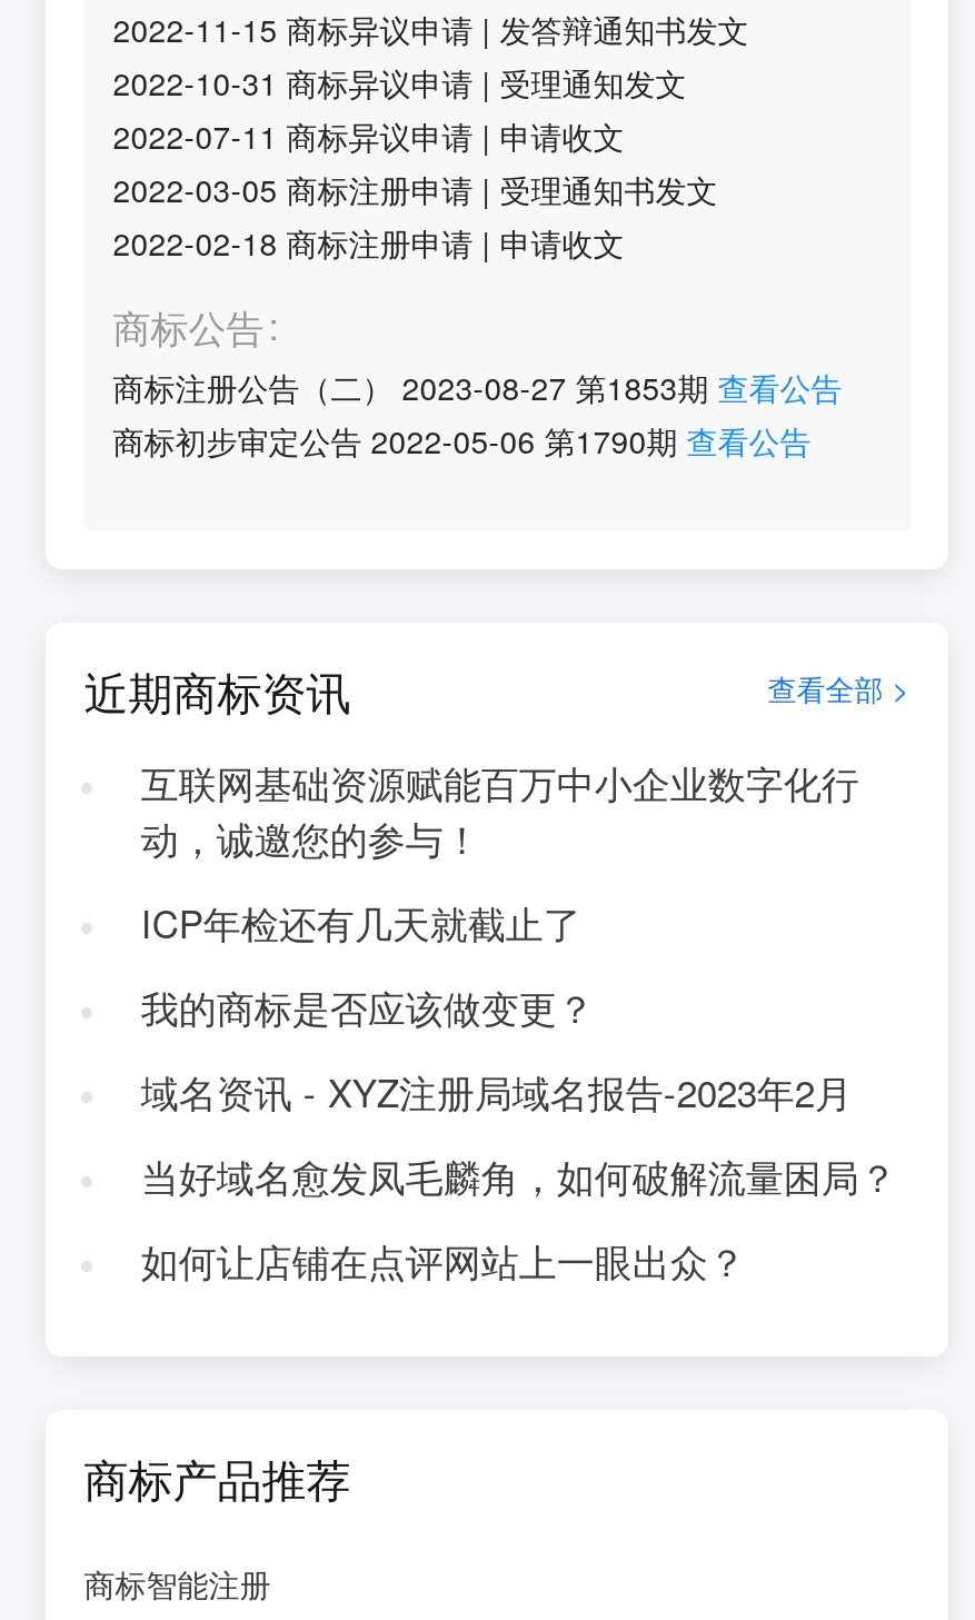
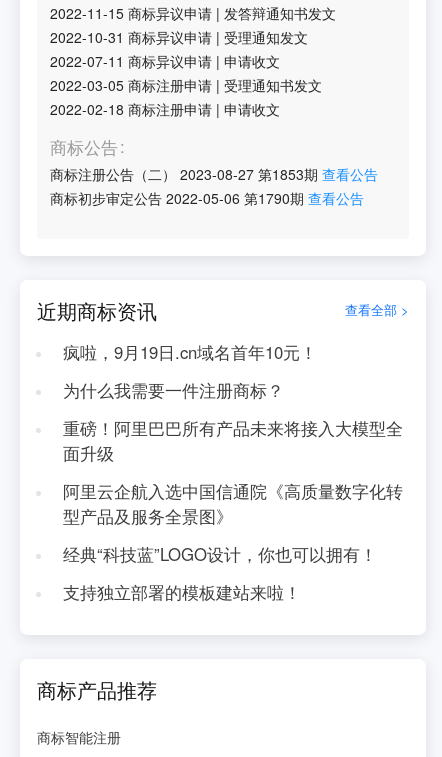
[141,756,859,865] 互联网基础资源赋能百万中小企业数字化行 | 动，诚邀您的参与！ -> [63,340,317,364] 疯啦，9月19日.cn域名首年10元！
[141,896,581,950] ICP年检还有几天就截止了 -> [63,378,284,402] 为什么我需要一件注册商标？
[141,981,594,1034] 我的商标是否应该做变更？ -> [63,416,403,465] 重磅！阿里巴巴所有产品未来将接入大模型全 | 面升级
[141,1065,852,1119] 域名资讯 - XYZ注册局域名报告-2023年2月 -> [63,479,403,528] 阿里云企航入选中国信通院《高质量数字化转 | 型产品及服务全景图》
[141,1149,897,1203] 当好域名愈发凤毛麟角，如何破解流量困局？ -> [63,542,377,566] 经典“科技蓝”LOGO设计，你也可以拥有！
[141,1234,746,1287] 如何让店铺在点评网站上一眼出众？ -> [63,580,301,604] 支持独立部署的模板建站来啦！

